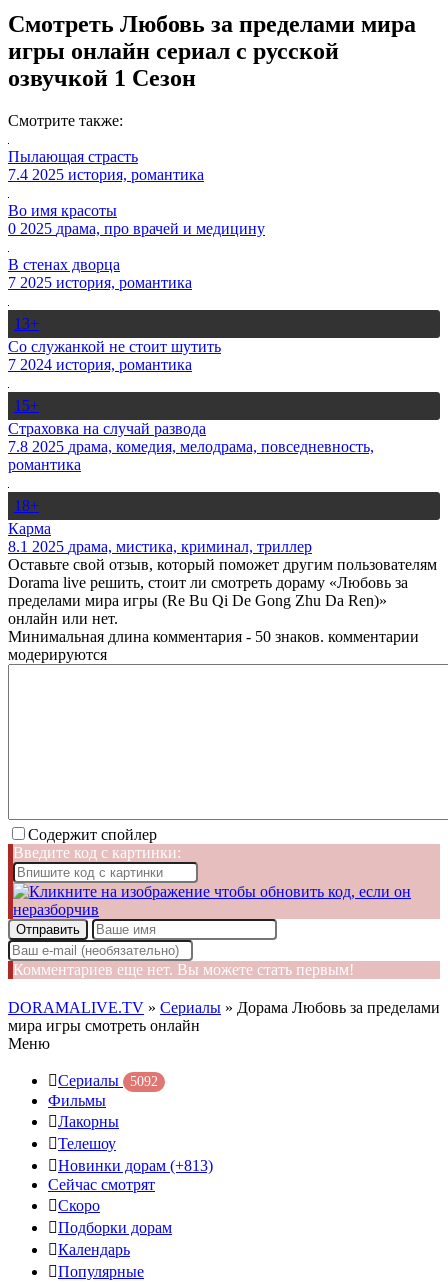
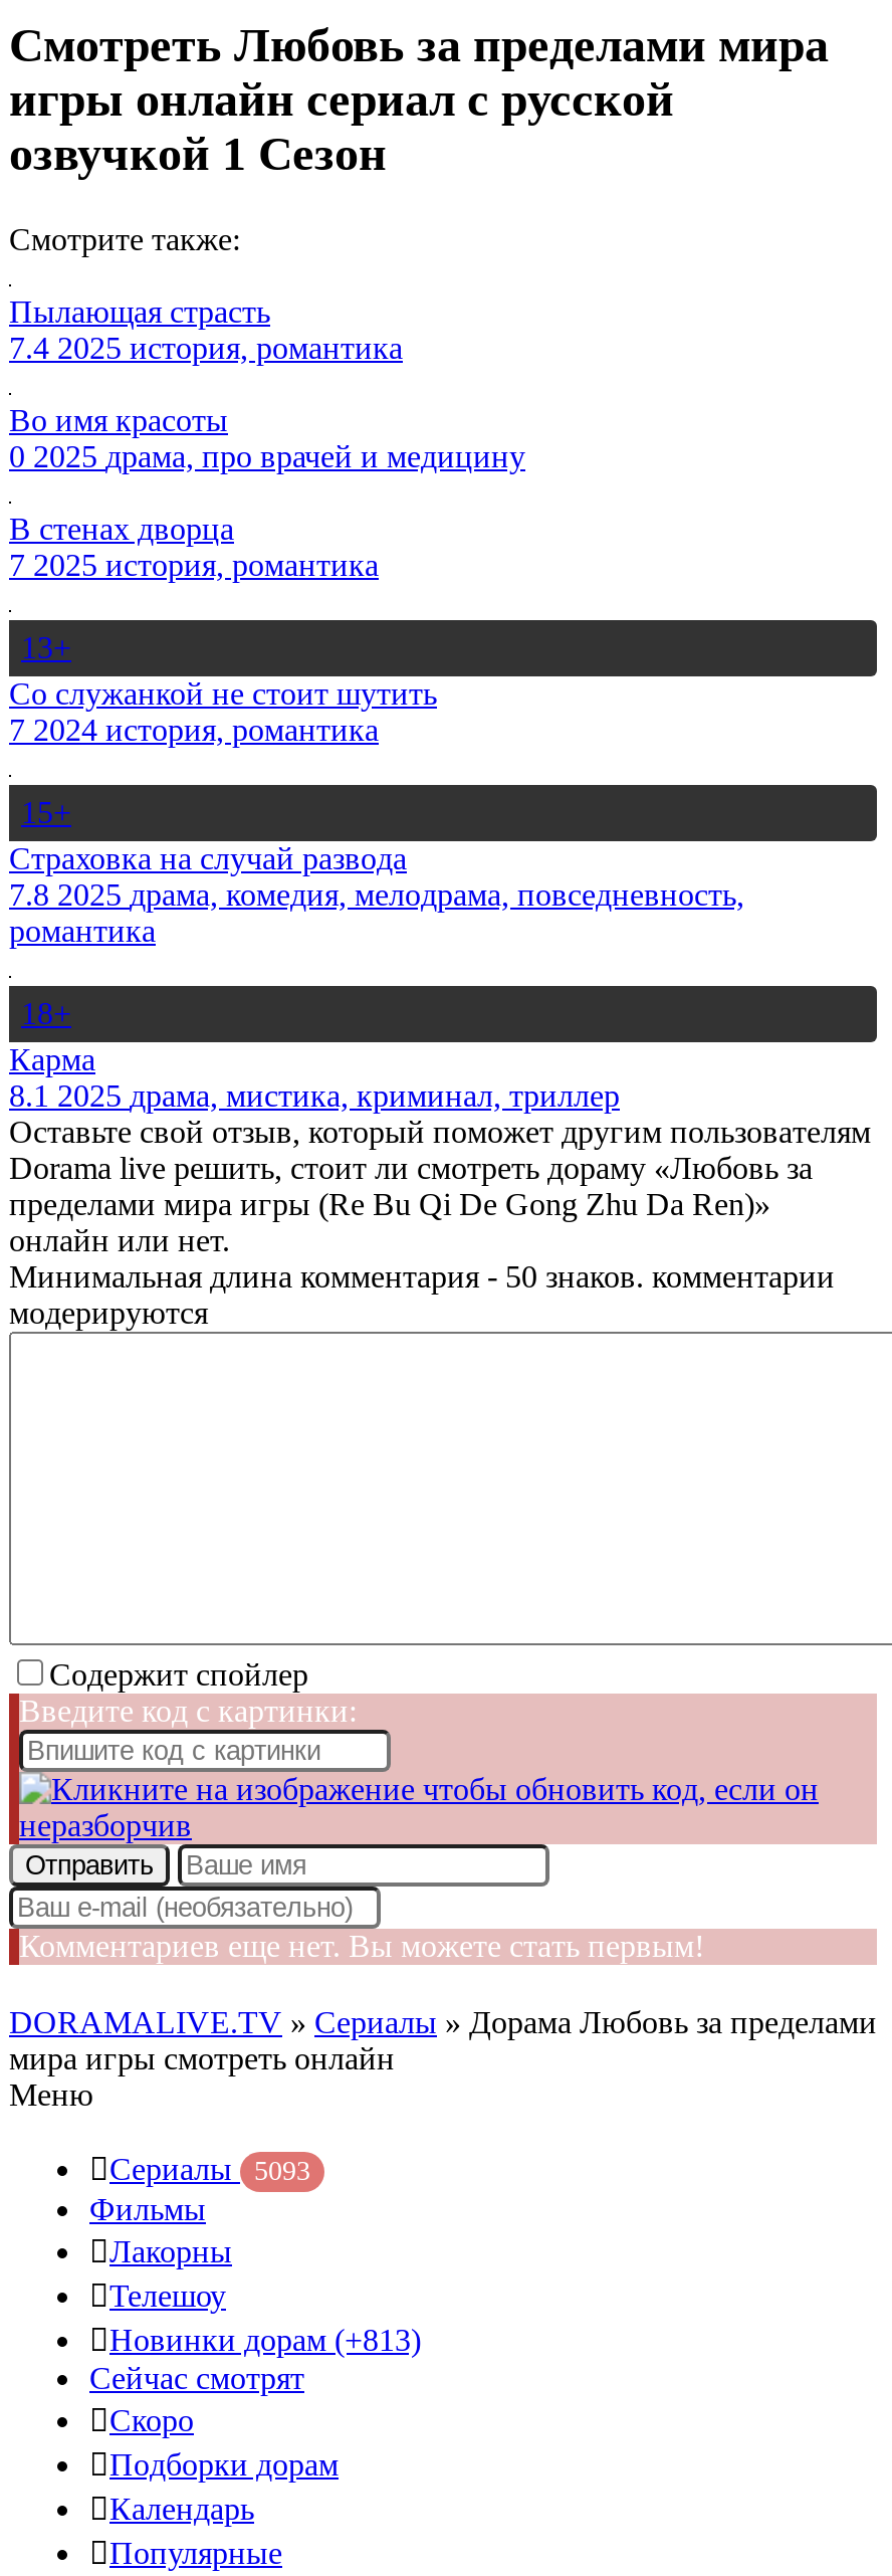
[58,1071,158,1089] Сериалы 5092 -> [109,2151,310,2186] Сериалы 5093

